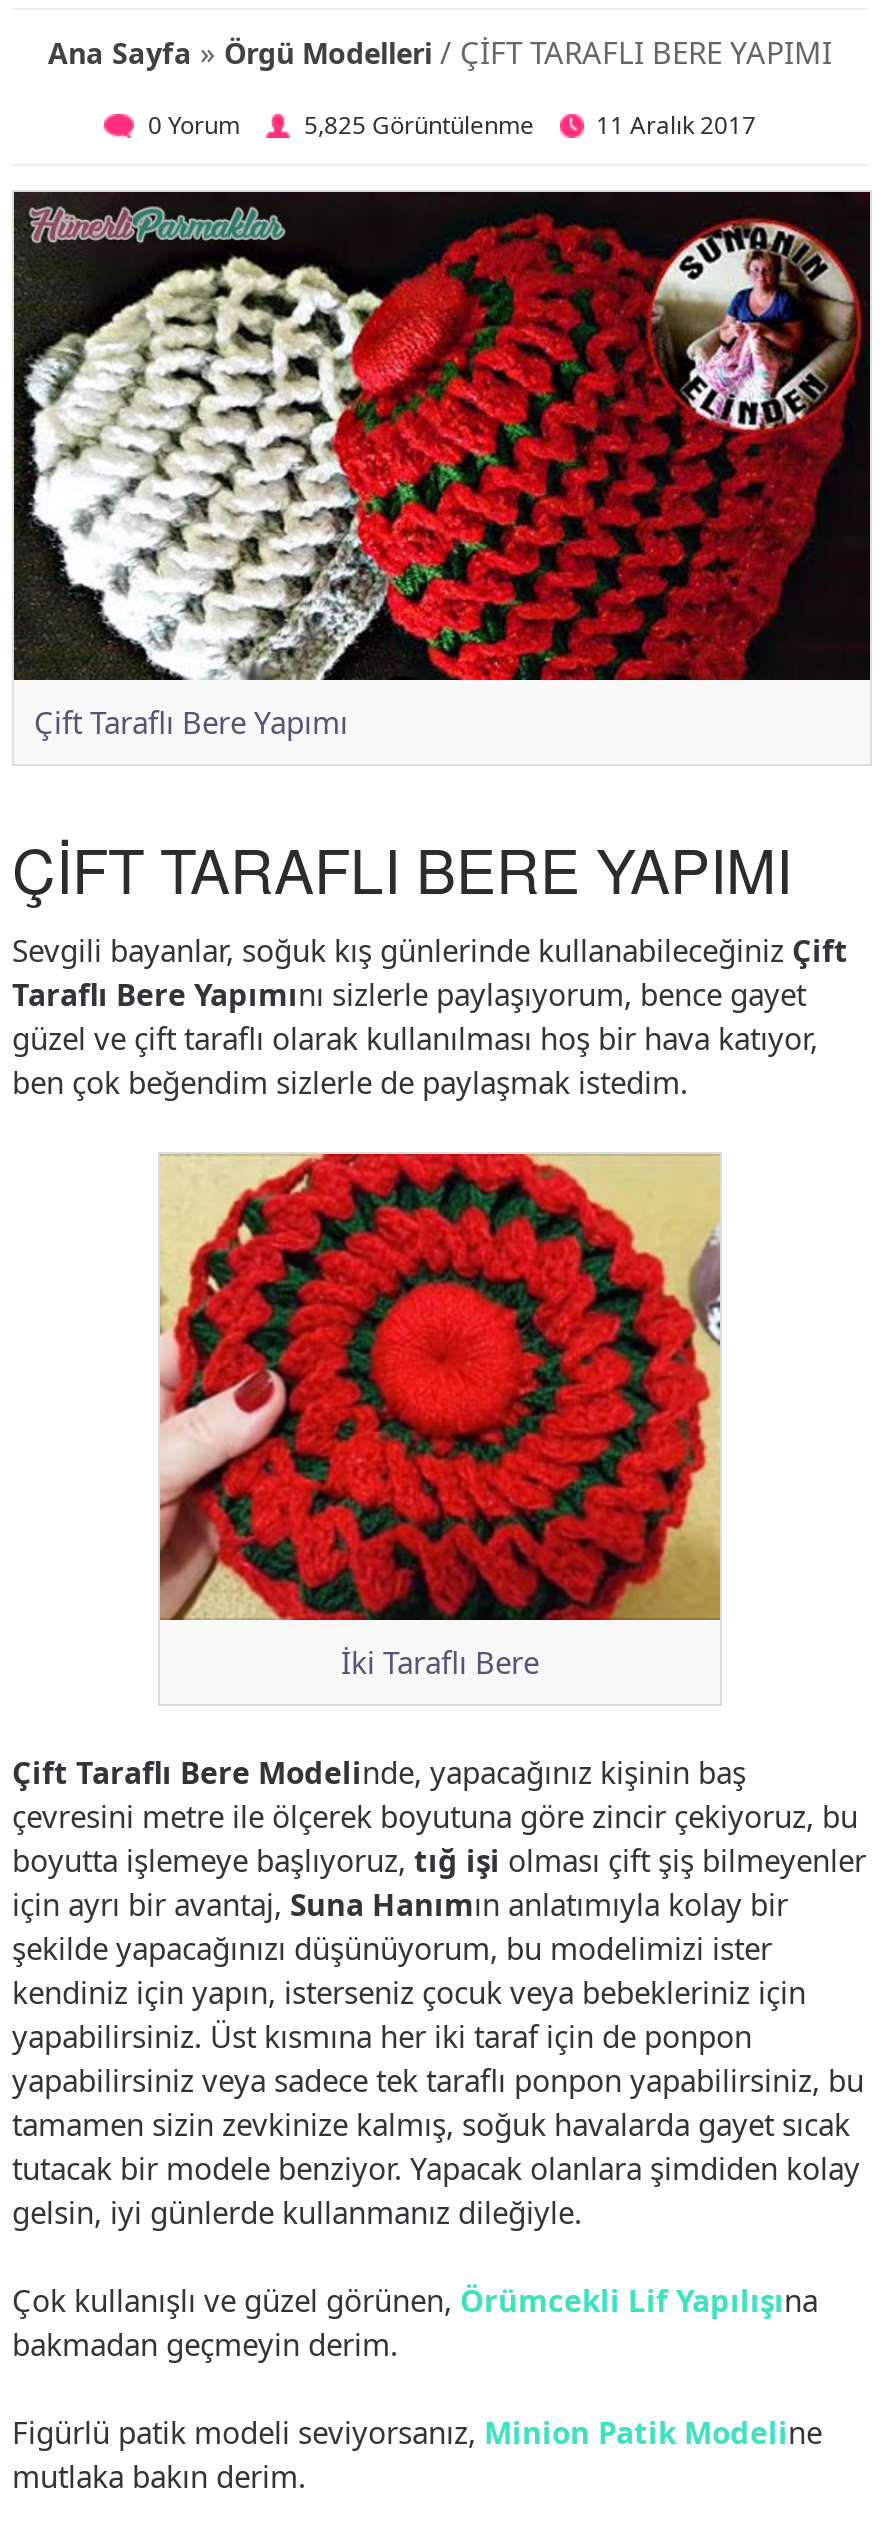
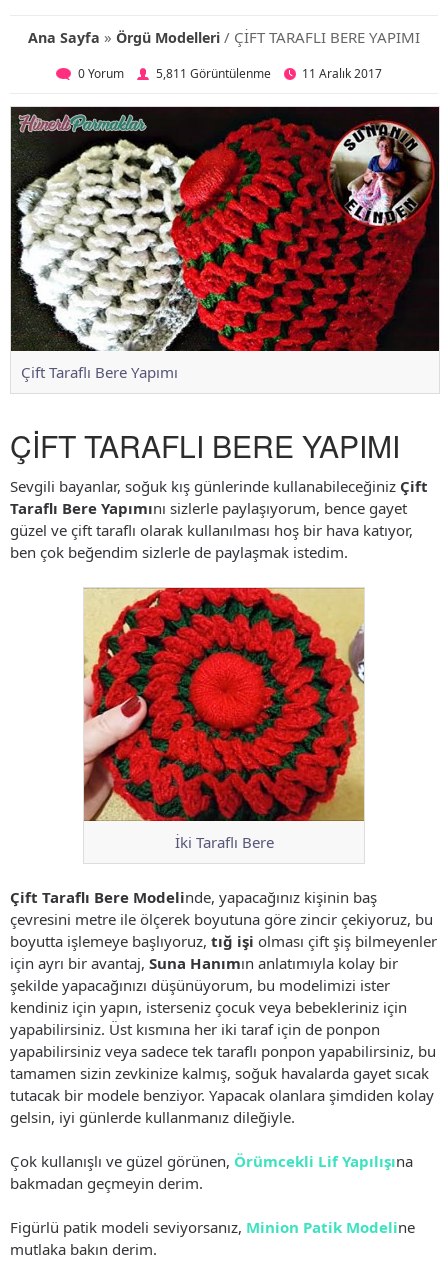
[304,108,534,142] 5,825 Görüntülenme -> [156,65,271,82] 5,811 Görüntülenme

